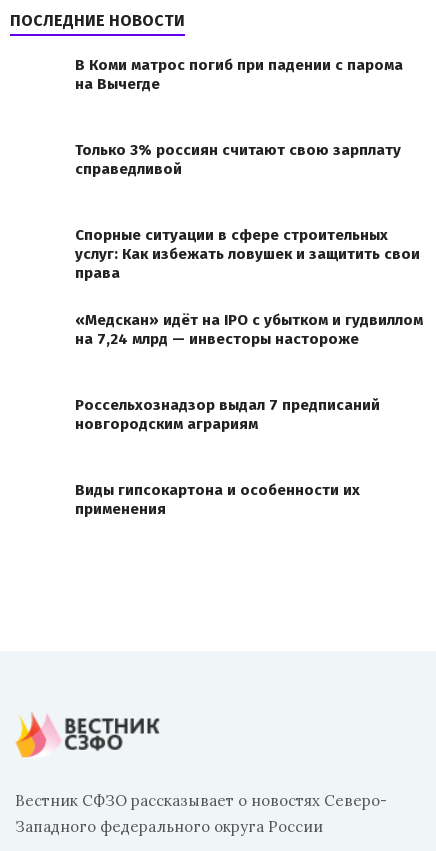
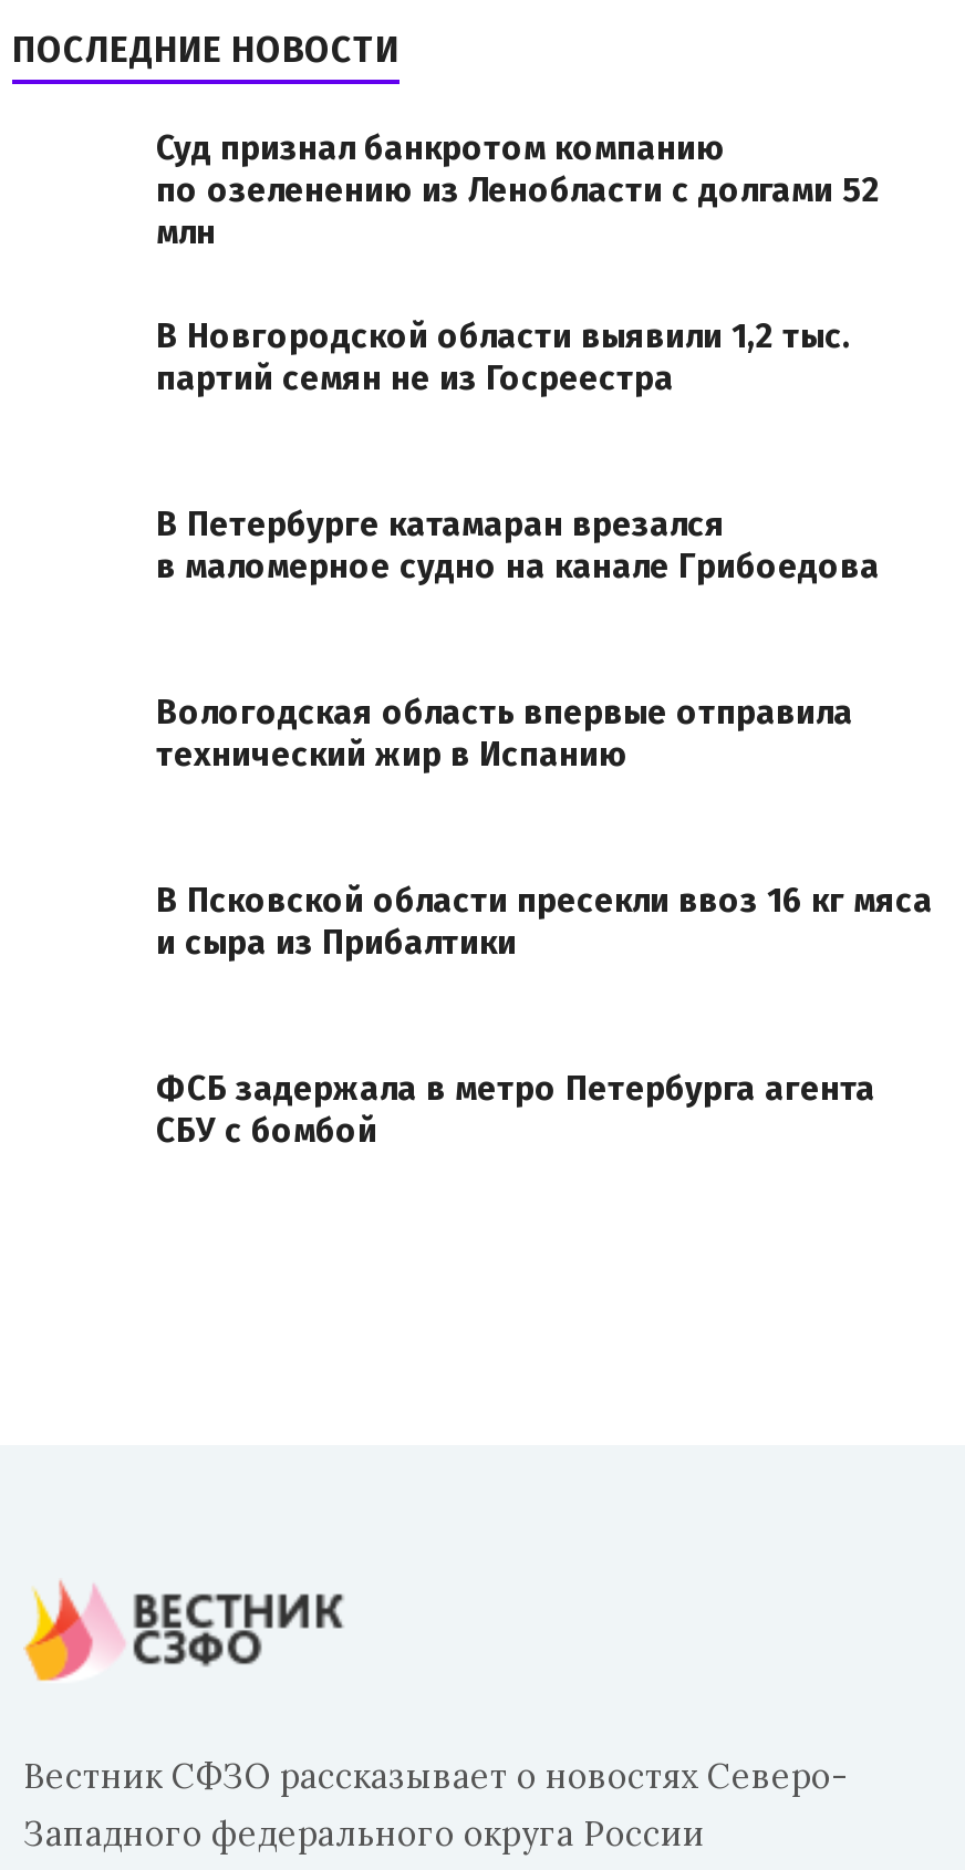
[75,56,403,93] В Коми матрос погиб при падении с парома | на Вычегде -> [156,129,880,253] Суд признал банкротом компанию | по озеленению из Ленобласти с долгами 52 | млн
[75,141,401,178] Только 3% россиян считают свою зарплату | справедливой -> [156,317,851,399] В Новгородской области выявили 1,2 тыс. | партий семян не из Госреестра
[75,226,420,282] Спорные ситуации в сфере строительных | услуг: Как избежать ловушек и защитить свои | права -> [156,505,880,587] В Петербурге катамаран врезался | в маломерное судно на канале Грибоедова
[75,311,423,348] «Медскан» идёт на IPO с убытком и гудвиллом | на 7,24 млрд — инвесторы настороже -> [156,693,853,775] Вологодская область впервые отправила | технический жир в Испанию
[75,396,380,433] Россельхознадзор выдал 7 предписаний | новгородским аграриям -> [156,881,933,963] В Псковской области пресекли ввоз 16 кг мяса | и сыра из Прибалтики
[75,481,360,518] Виды гипсокартона и особенности их | применения -> [156,1069,875,1151] ФСБ задержала в метро Петербурга агента | СБУ с бомбой

